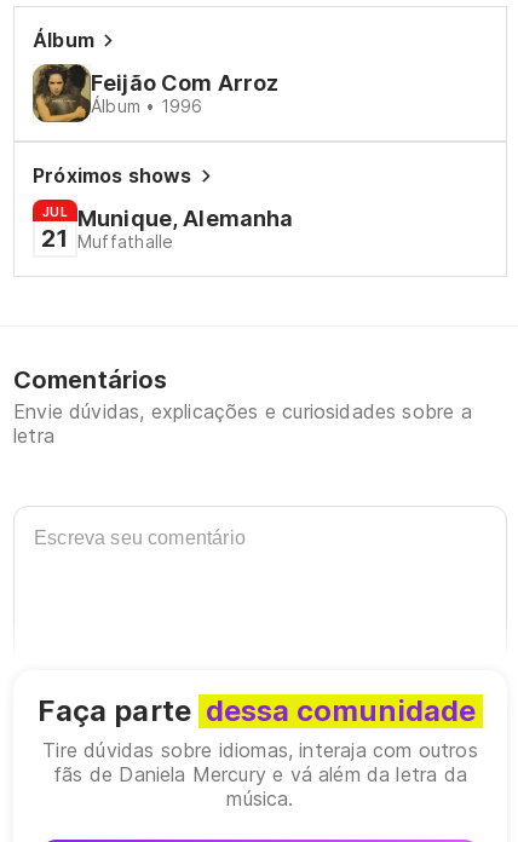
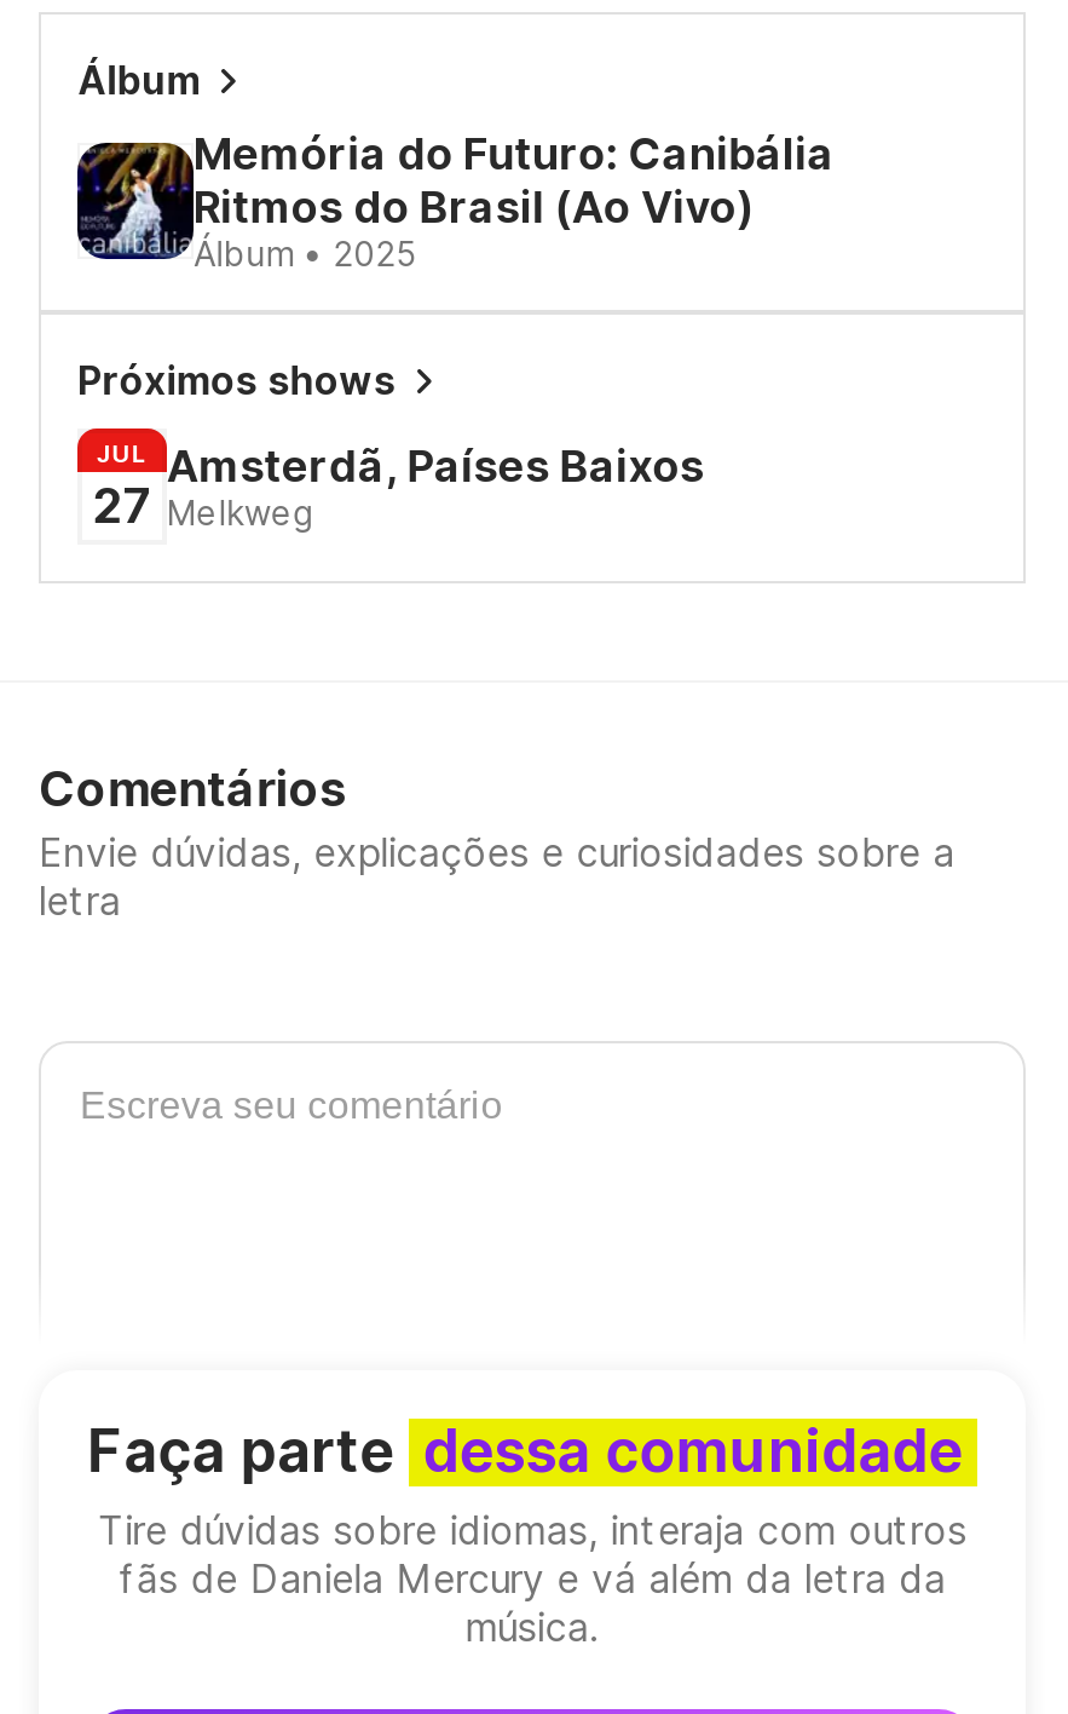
[31,63,279,123] [image] | Feijão Com Arroz | Álbum • 1996 -> [75,128,834,274] [image] | Memória do Futuro: Canibália | Ritmos do Brasil (Ao Vivo) | Álbum • 2025
[77,206,293,252] Munique, Alemanha | Muffathalle -> [167,441,704,533] Amsterdã, Países Baixos | Melkweg
[42,224,69,253] 21 -> [93,477,151,535] 27

